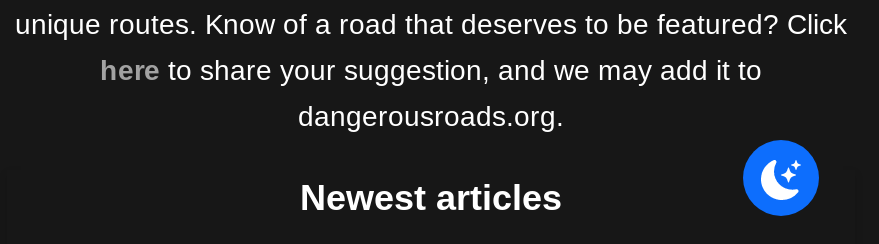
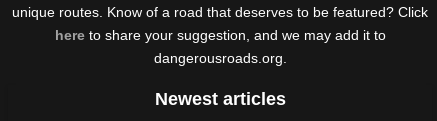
[741,138,821,218] [image] -> none

